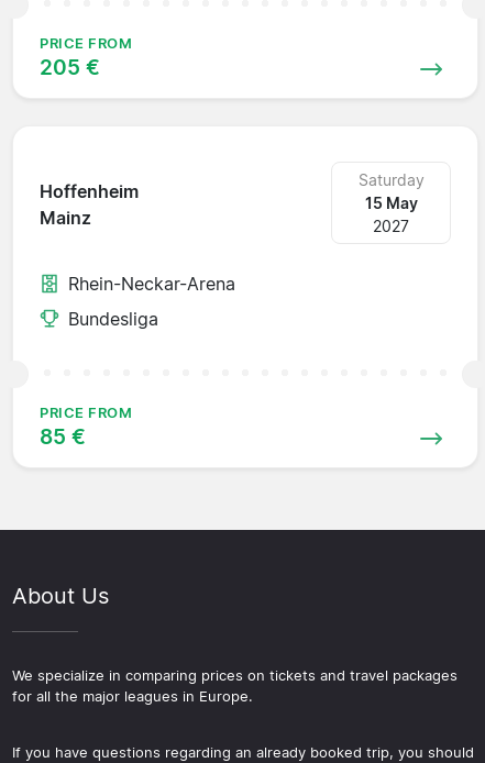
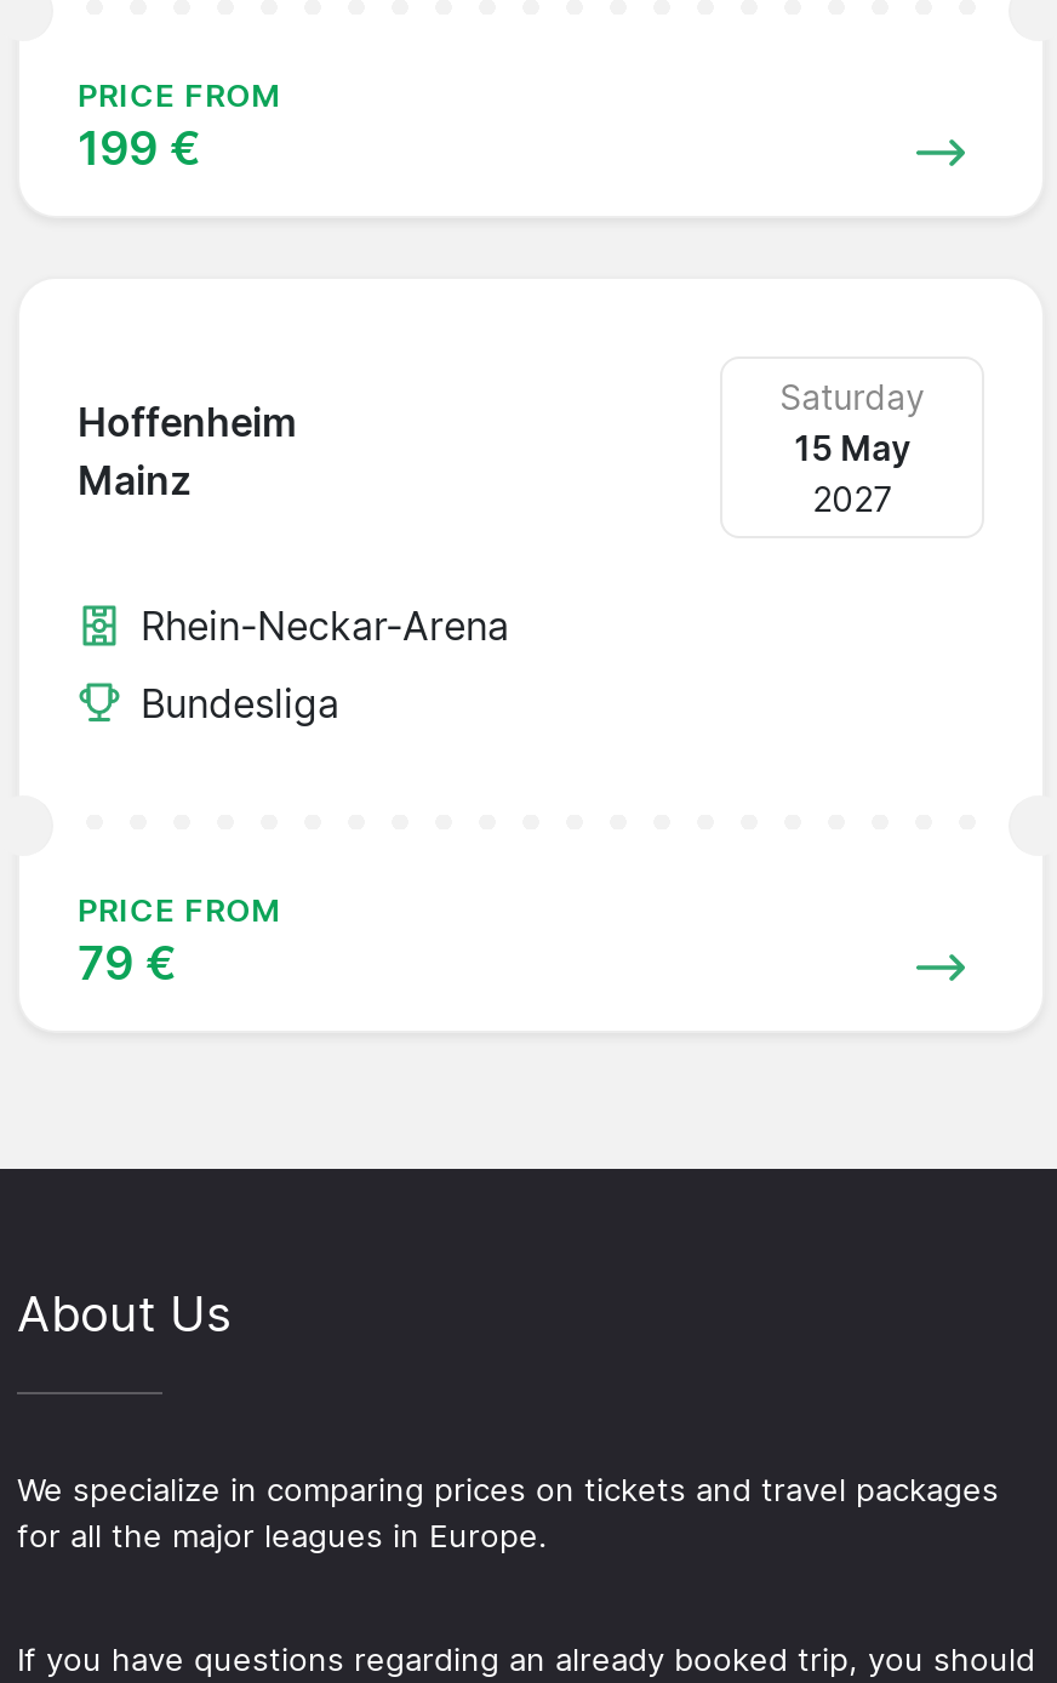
[40,53,100,80] 205 € -> [78,118,201,176] 199 €
[40,423,86,449] 85 € -> [78,933,177,991] 79 €

